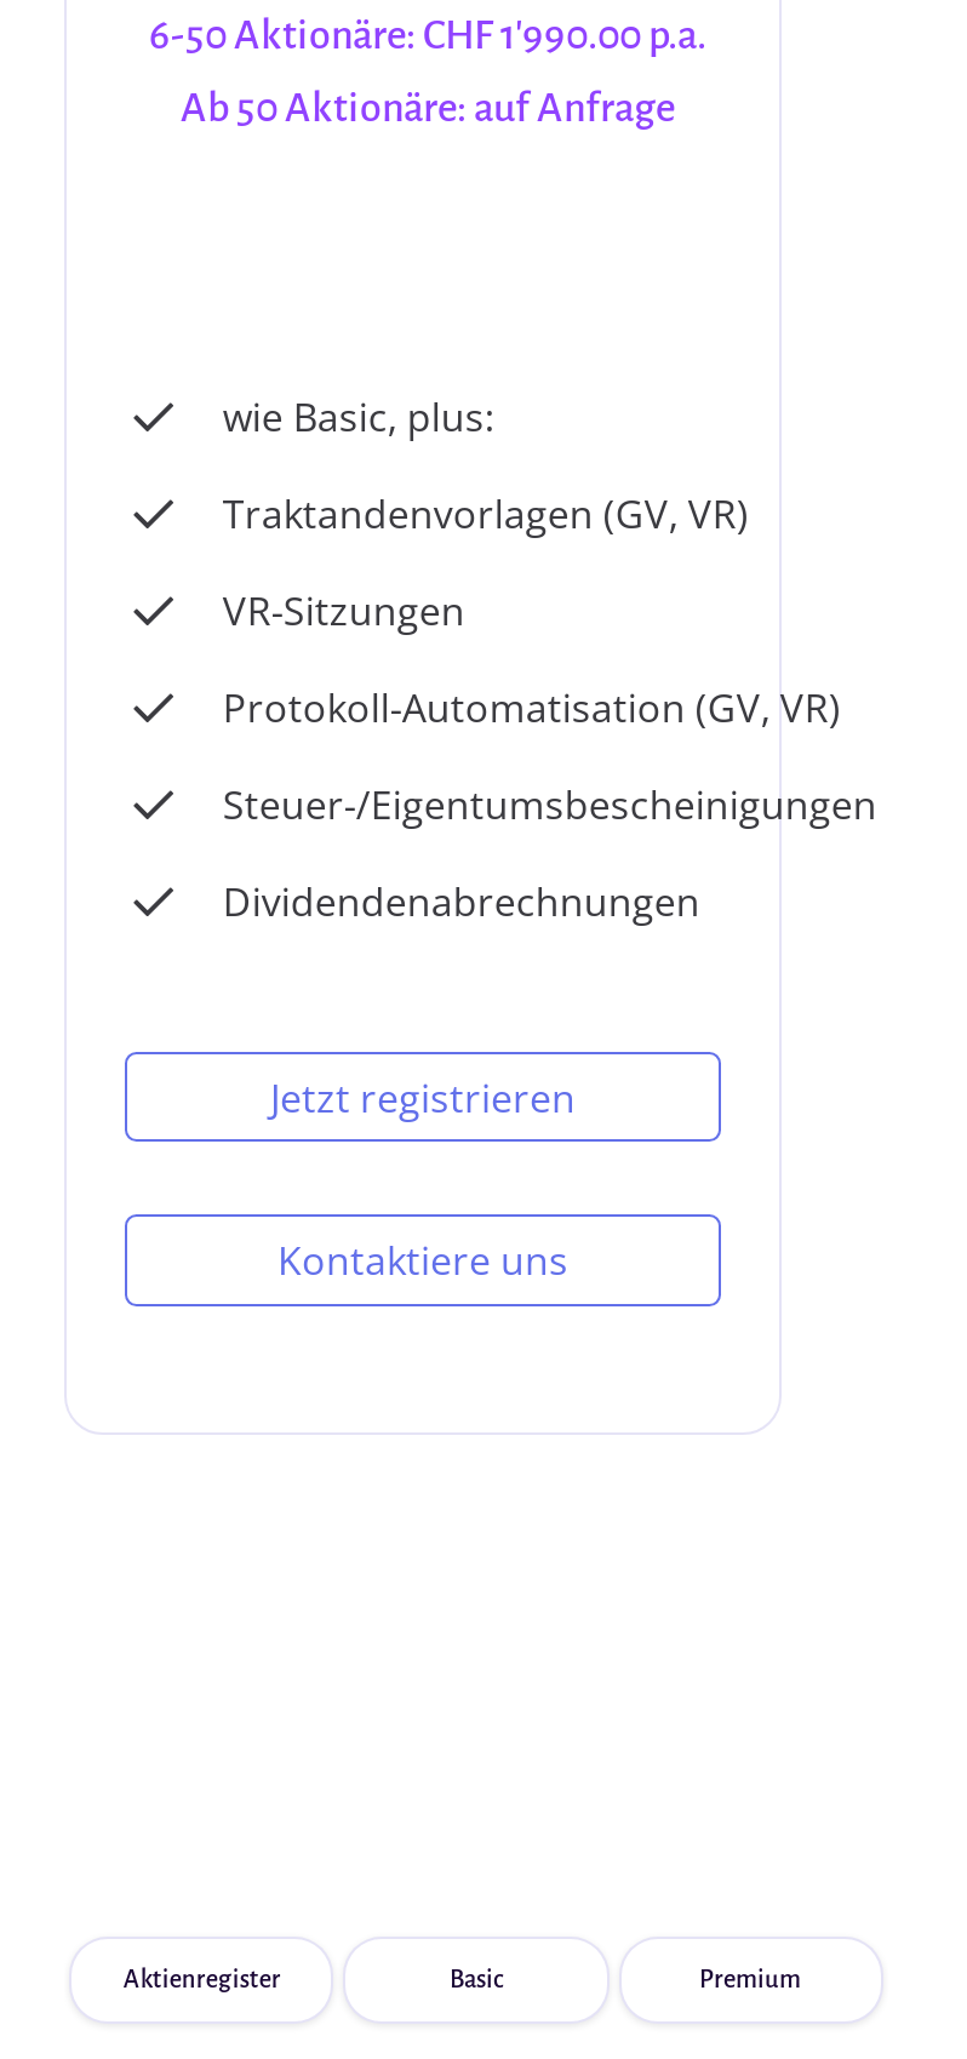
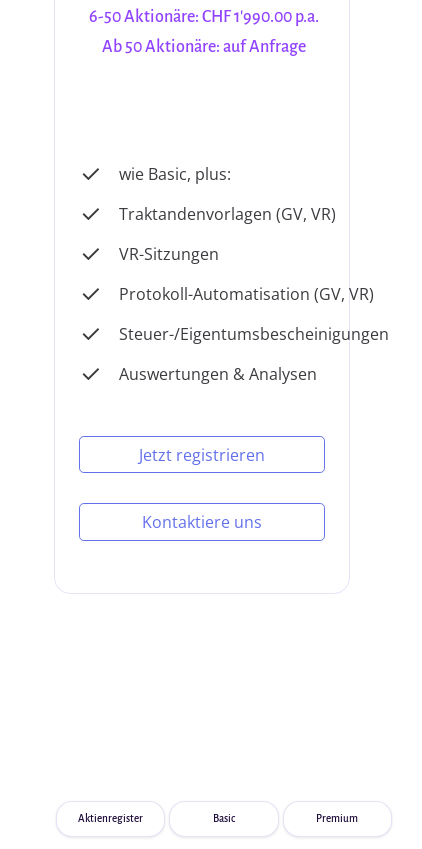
[223,875,700,929] Dividendenabrechnungen -> [119,363,317,385] Auswertungen & Analysen

